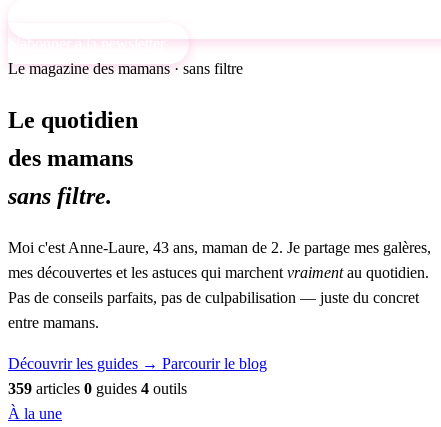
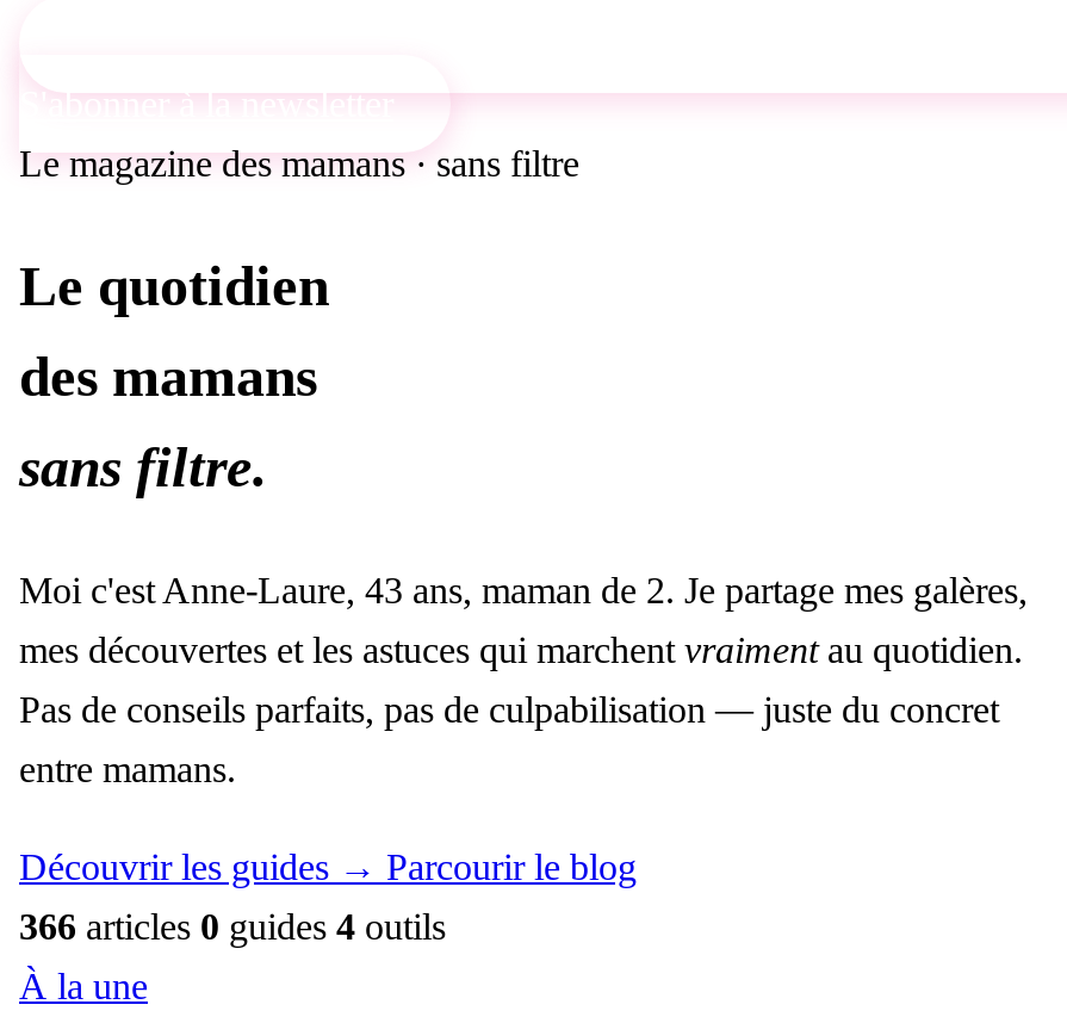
[8,380,187,397] 359 articles 0 guides 4 outils -> [19,906,446,946] 366 articles 0 guides 4 outils

